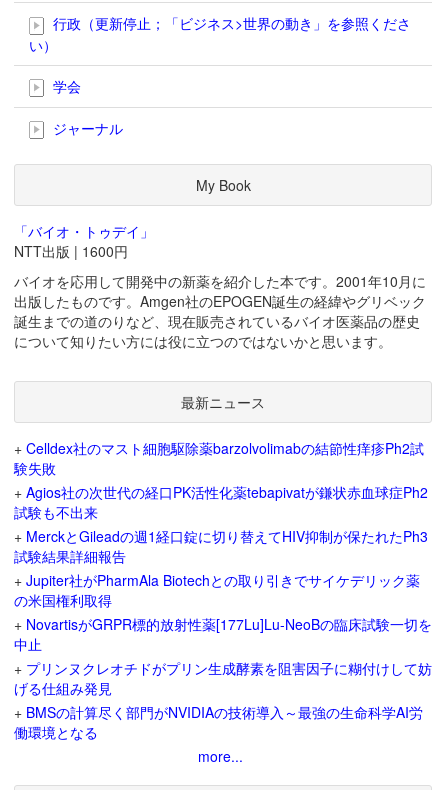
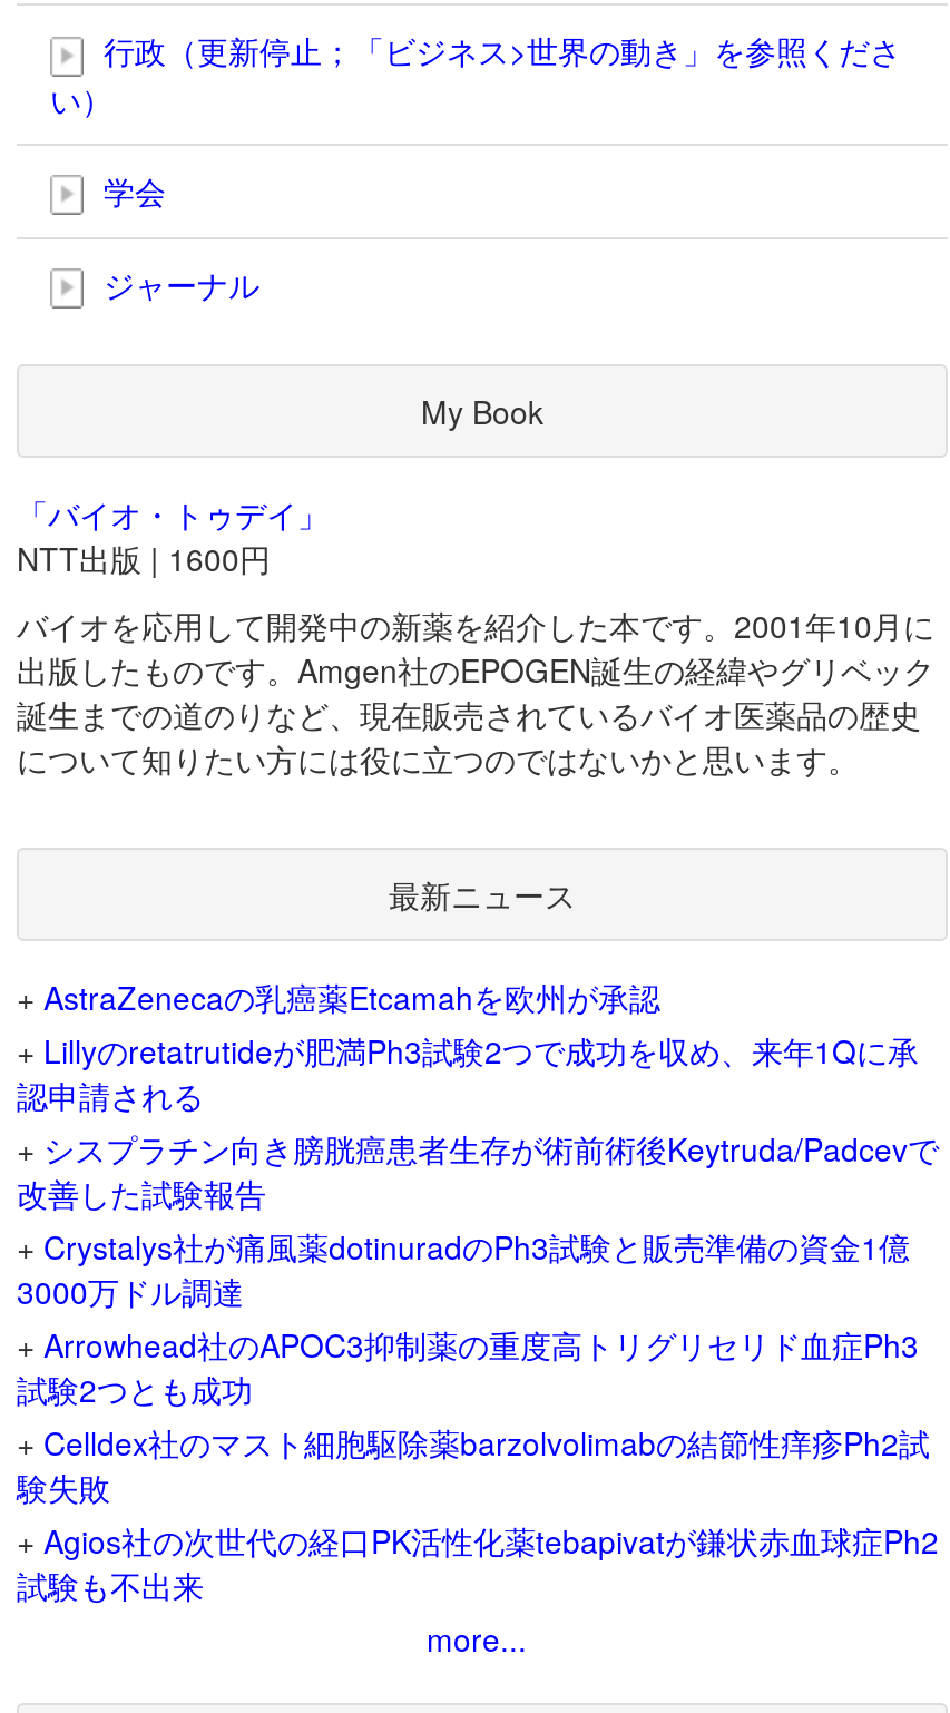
none -> [17,975,939,1412] + AstraZenecaの乳癌薬Etcamahを欧州が承認 | + Lillyのretatrutideが肥満Ph3試験2つで成功を収め、来年1Qに承 | 認申請される | +シスプラチン向き膀胱癌患者生存が術前術後Keytruda/Padcevで | 改善した試験報告 | + Crystalys社が痛風薬dotinuradのPh3試験と販売準備の資金1億 | 3000万ドル調達 | + Arrowhead社のAPOC3抑制薬の重度高トリグリセリド血症Ph3 | 試験2つとも成功
moved [14,438,428,522] -> [17,1421,939,1608]: + Celldex社のマスト細胞駆除薬barzolvolimabの結節性痒疹Ph2試 | 験失敗 | + Agios社の次世代の経口PK活性化薬tebapivatが鎌状赤血球症Ph2 | 試験も不出来
[14,526,432,742] + MerckとGileadの週1経口錠に切り替えてHIV抑制が保たれたPh3 | 試験結果詳細報告 | + Jupiter社がPharmAla Biotechとの取り引きでサイケデリック薬 | の米国権利取得 | + NovartisがGRPR標的放射性薬[177Lu]Lu-NeoBの臨床試験一切を | 中止 | +プリンヌクレオチドがプリン生成酵素を阻害因子に糊付けして妨 | げる仕組み発見 | + BMSの計算尽く部門がNVIDIAの技術導入～最強の生命科学AI労 | 働環境となる -> none

